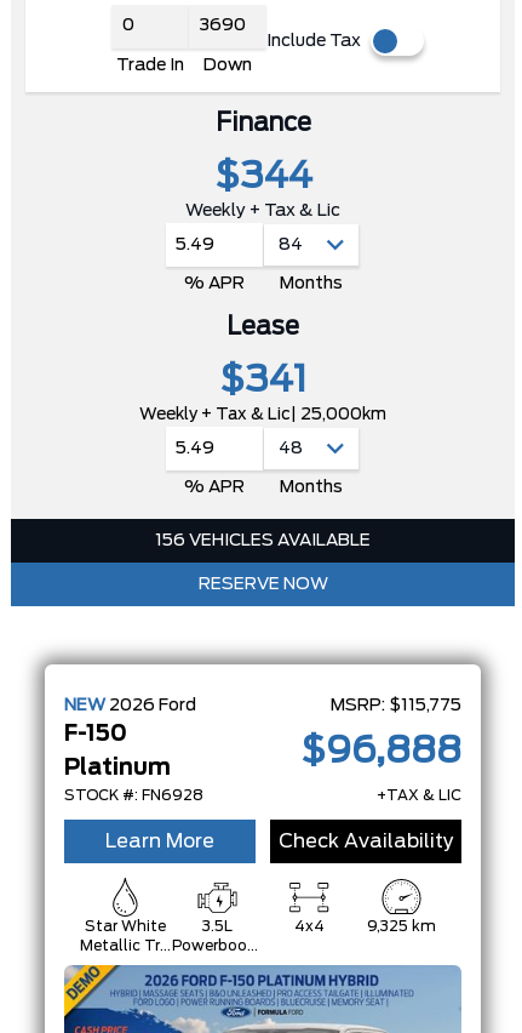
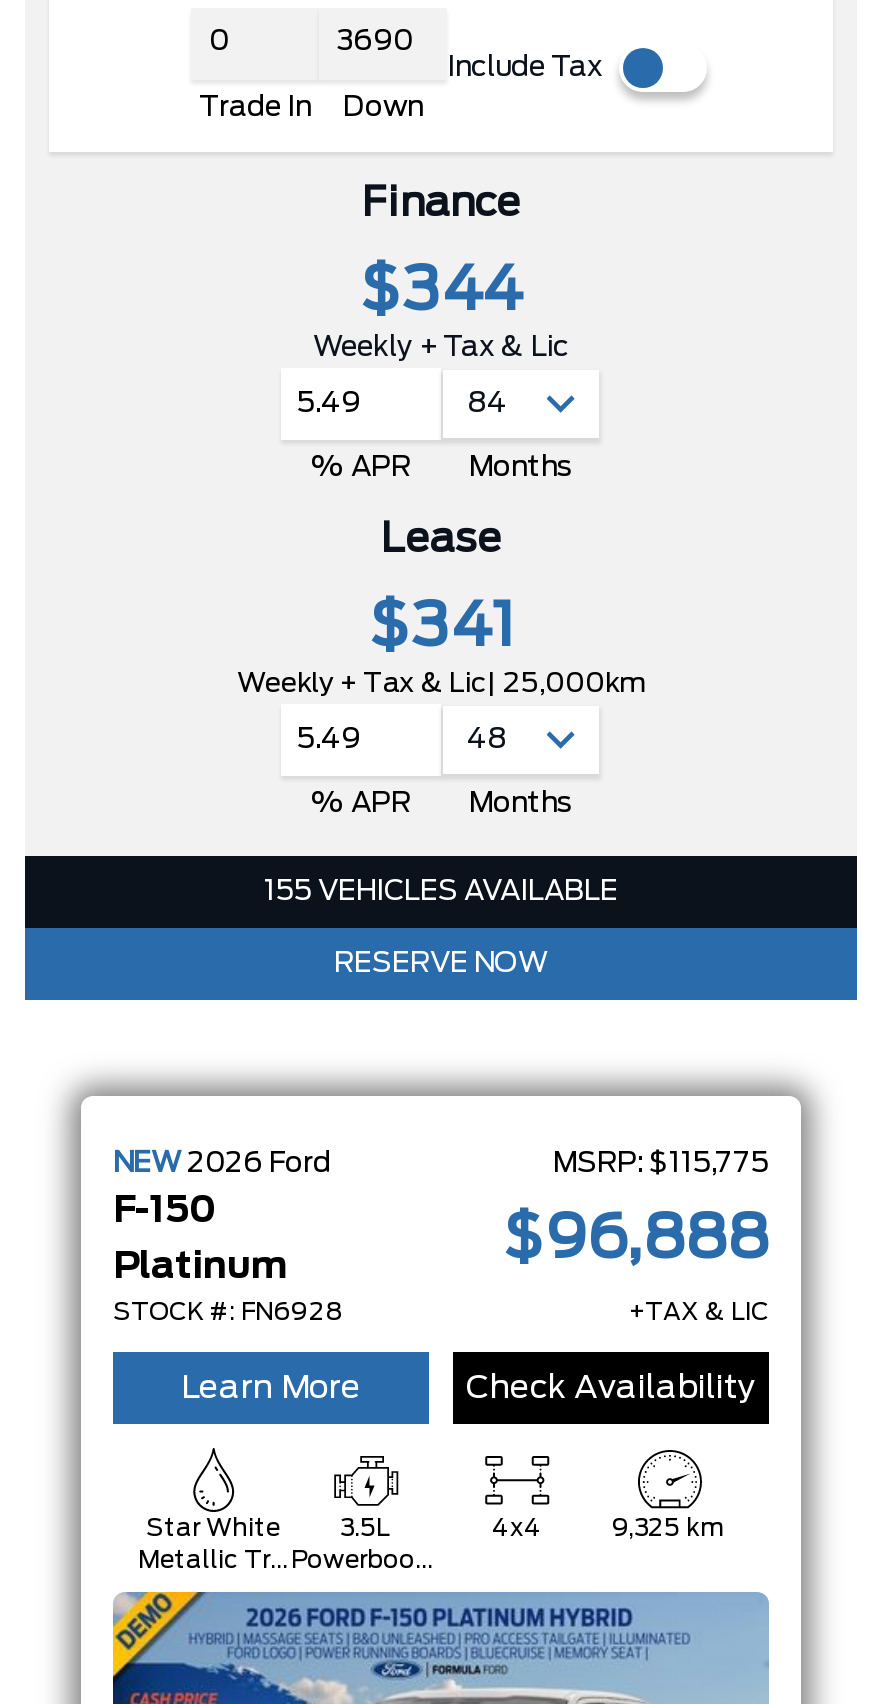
[155,532,371,549] 156 VEHICLES AVAILABLE -> [264,878,618,906] 155 VEHICLES AVAILABLE

